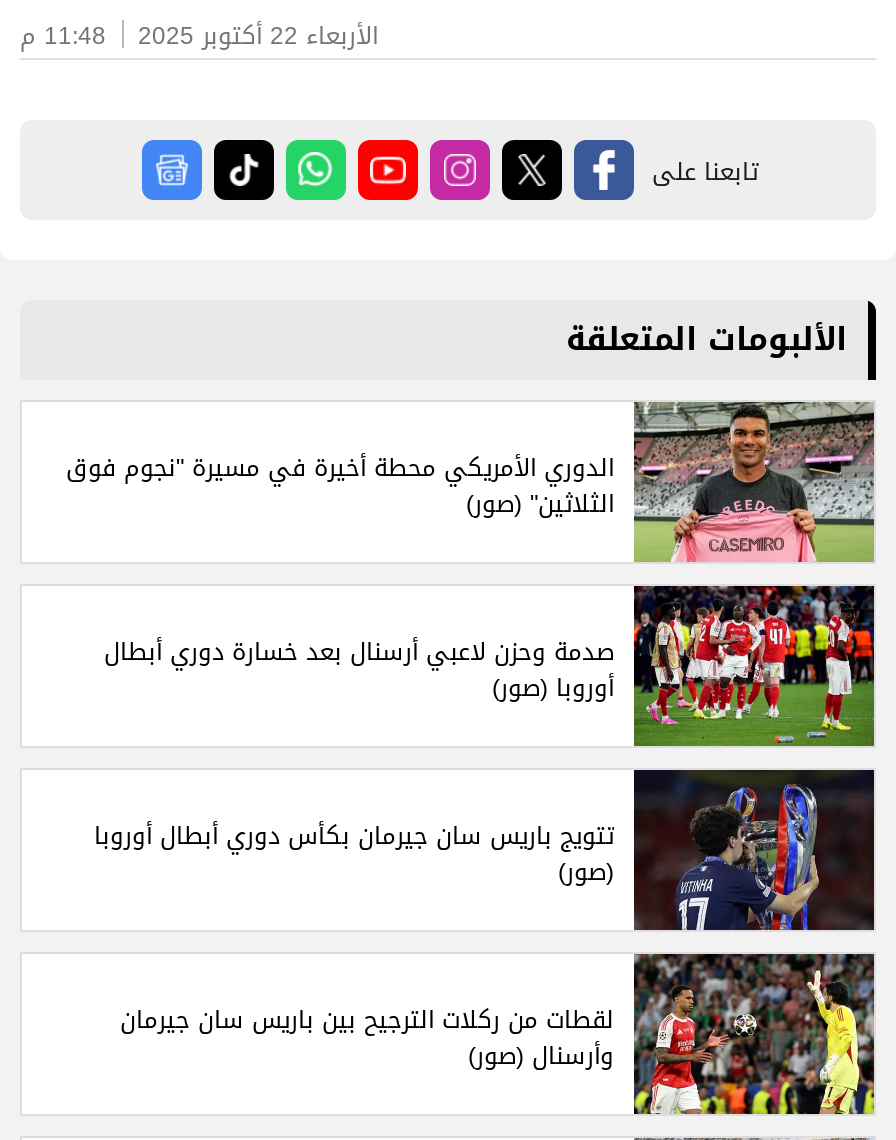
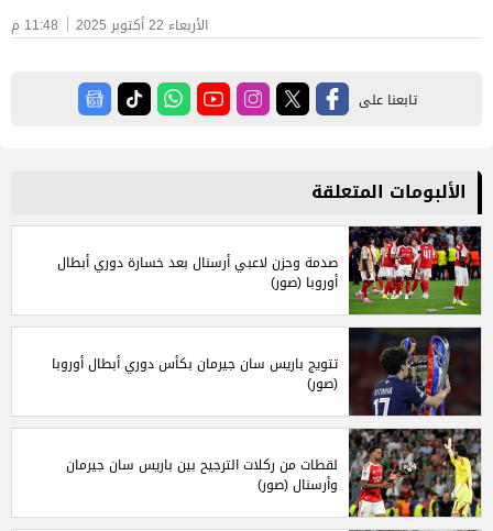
[66,400,876,564] [image] | الدوري الأمريكي محطة أخيرة في مسيرة "نجوم فوق | الثلاثين" (صور) -> none

